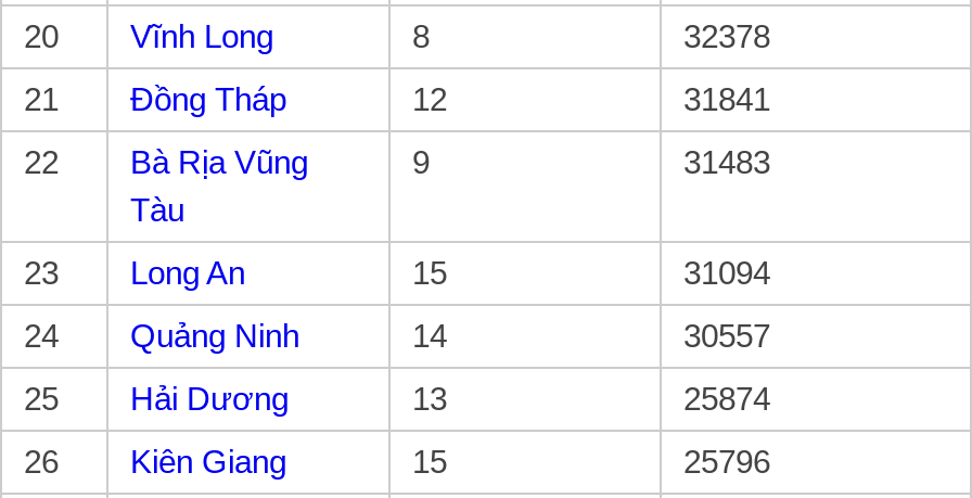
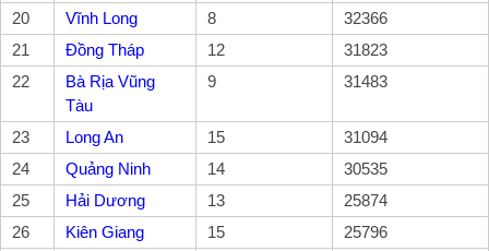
[683,18,770,54] 32378 -> [344,9,387,27] 32366
[683,81,770,117] 31841 -> [344,40,387,59] 31823
[683,317,770,354] 30557 -> [344,159,387,178] 30535

